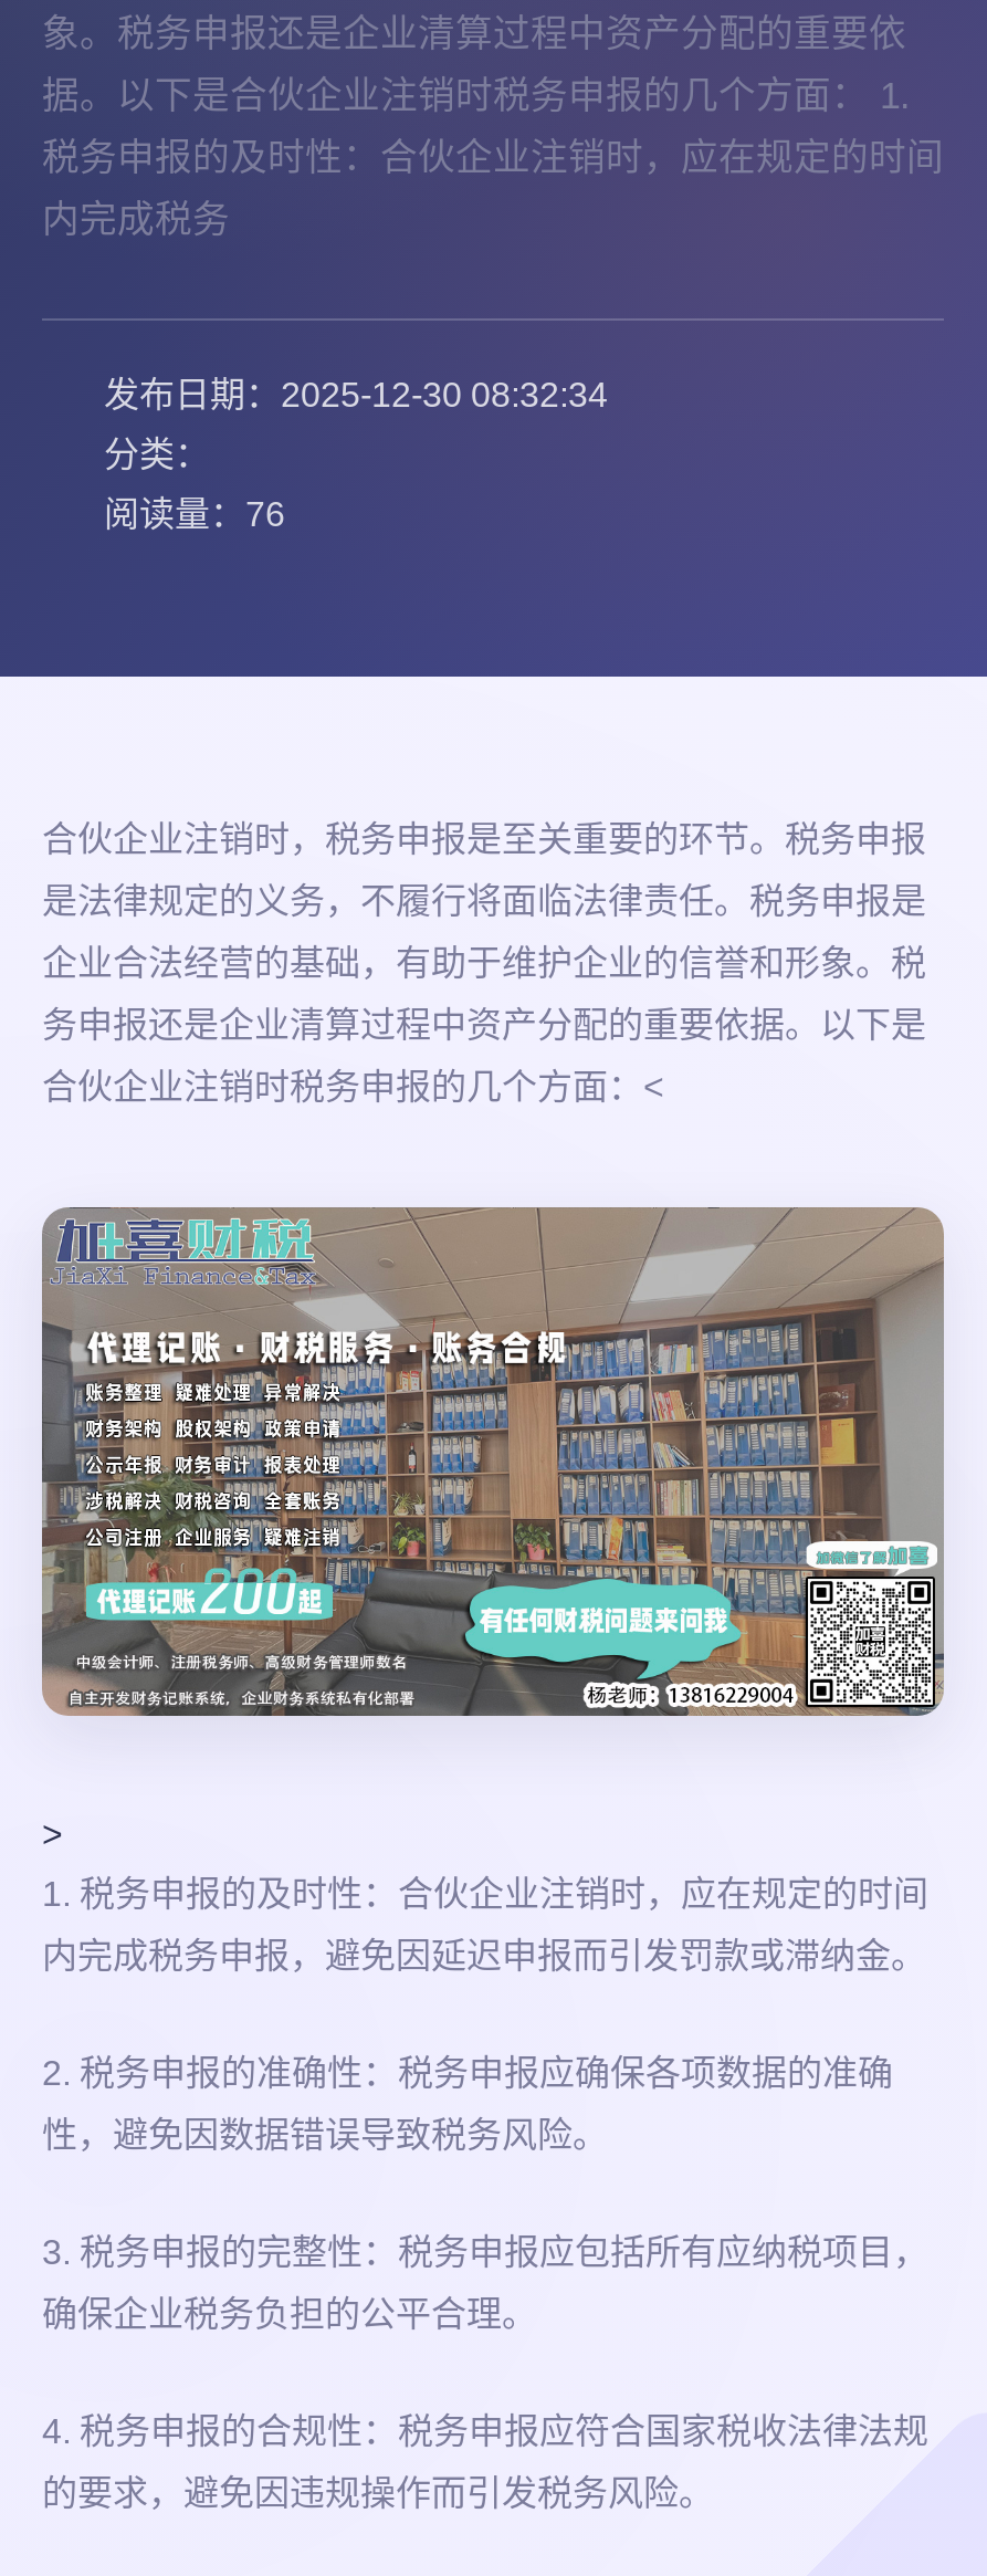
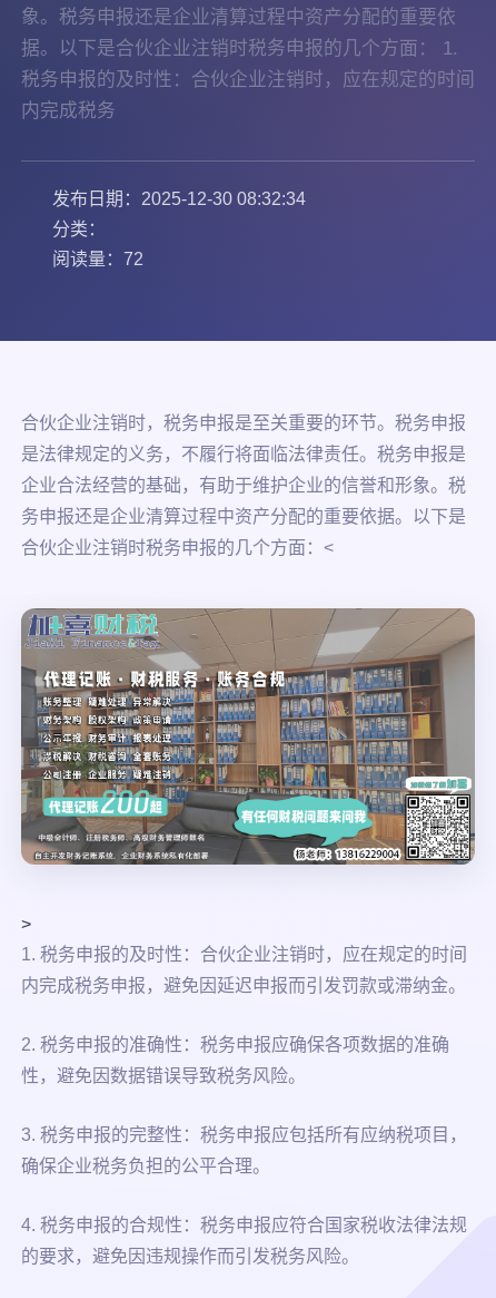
[104,495,285,533] 阅读量：76 -> [52,250,143,269] 阅读量：72

